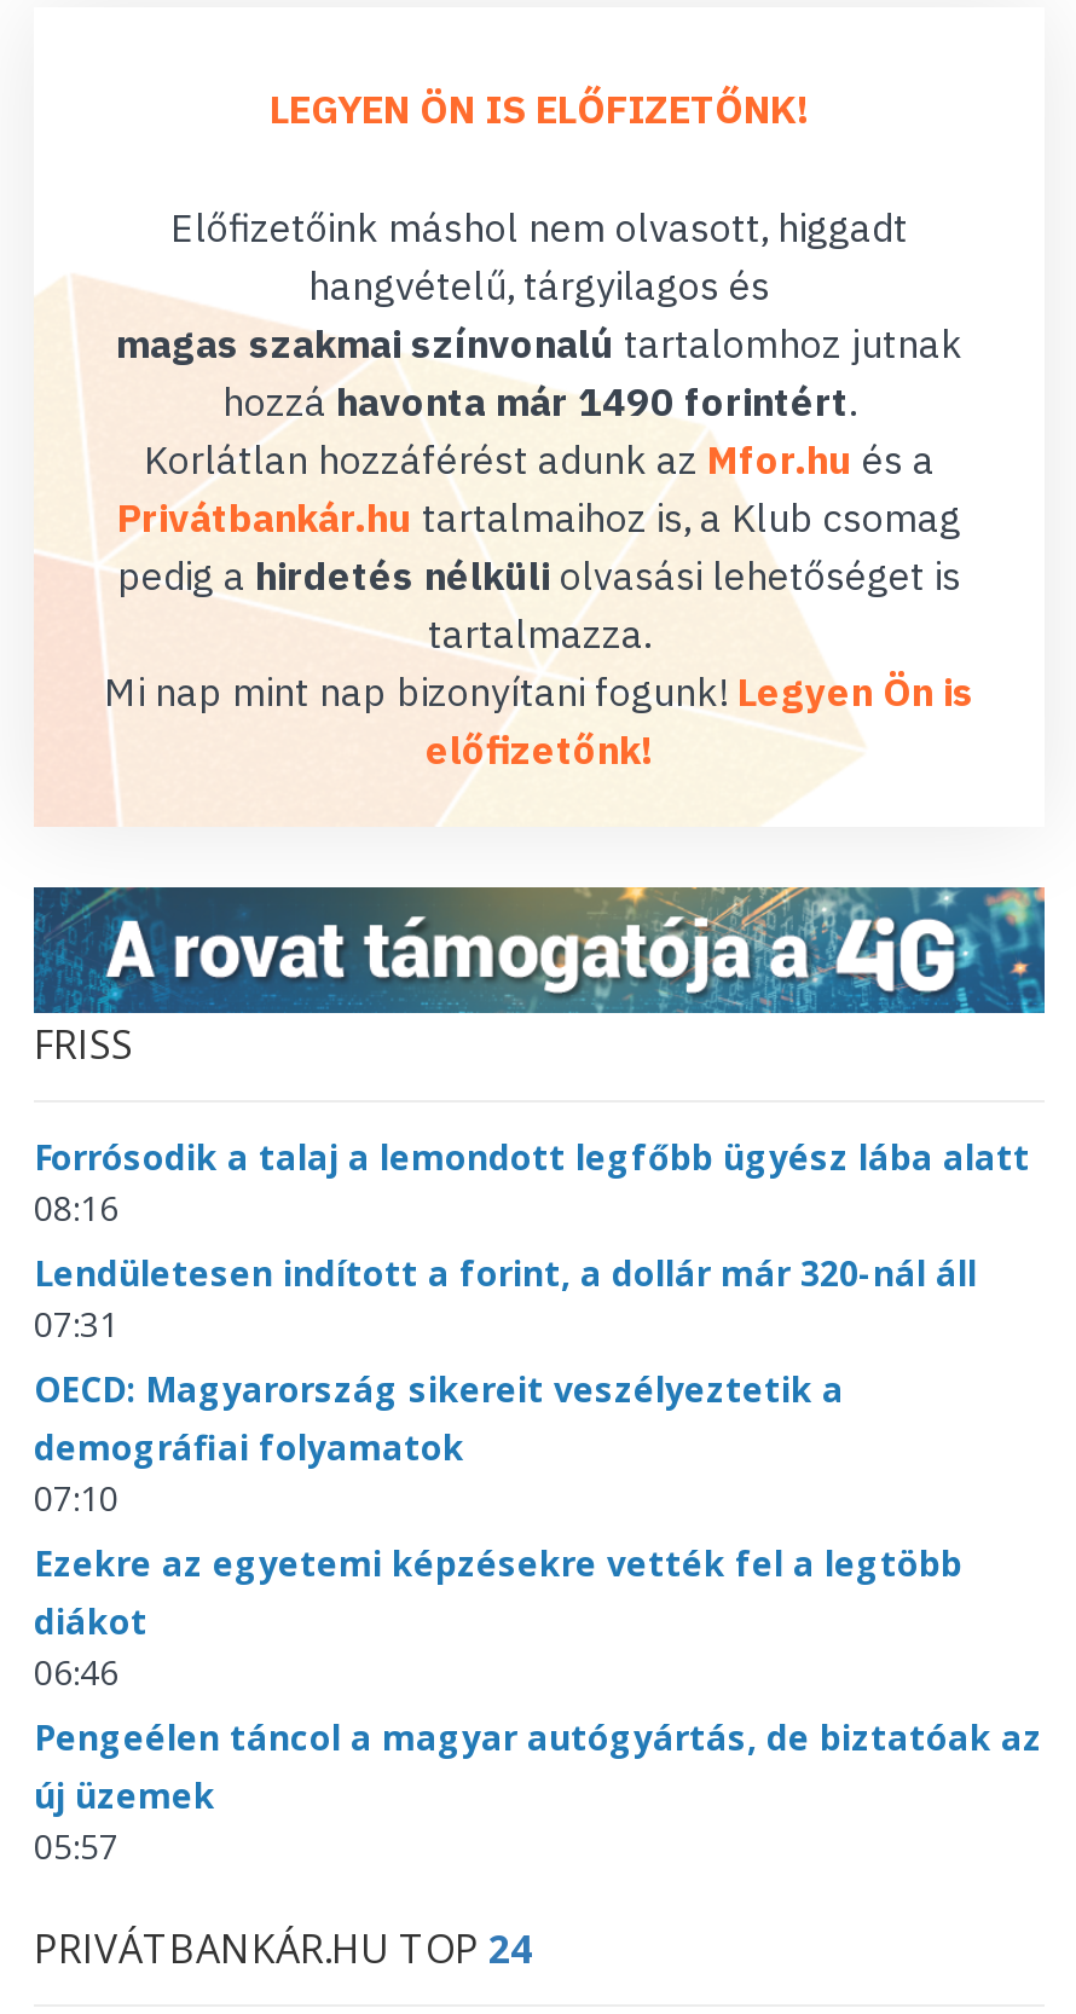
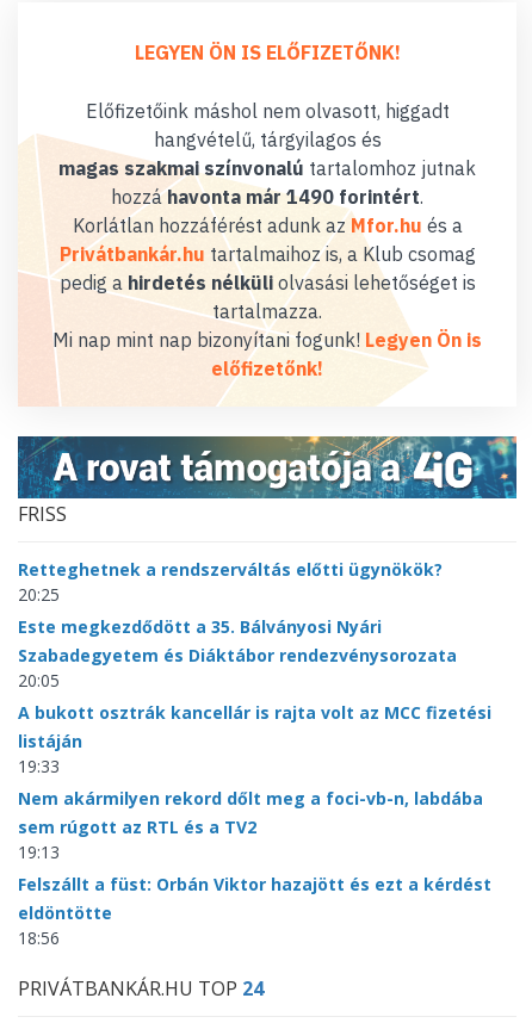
[34,1133,1042,1868] Forrósodik a talaj a lemondott legfőbb ügyész lába alatt | 08:16 | Lendületesen indított a forint, a dollár már 320-nál áll | 07:31 | OECD: Magyarország sikereit veszélyeztetik a | demográfiai folyamatok | 07:10 | Ezekre az egyetemi képzésekre vették fel a legtöbb | diákot | 06:46 | Pengeélen táncol a magyar autógyártás, de biztatóak az | új üzemek | 05:57 -> [18,558,491,949] Retteghetnek a rendszerváltás előtti ügynökök? | 20:25 | Este megkezdődött a 35. Bálványosi Nyári | Szabadegyetem és Diáktábor rendezvénysorozata | 20:05 | A bukott osztrák kancellár is rajta volt az MCC fizetési | listáján | 19:33 | Nem akármilyen rekord dőlt meg a foci-vb-n, labdába | sem rúgott az RTL és a TV2 | 19:13 | Felszállt a füst: Orbán Viktor hazajött és ezt a kérdést | eldöntötte | 18:56

